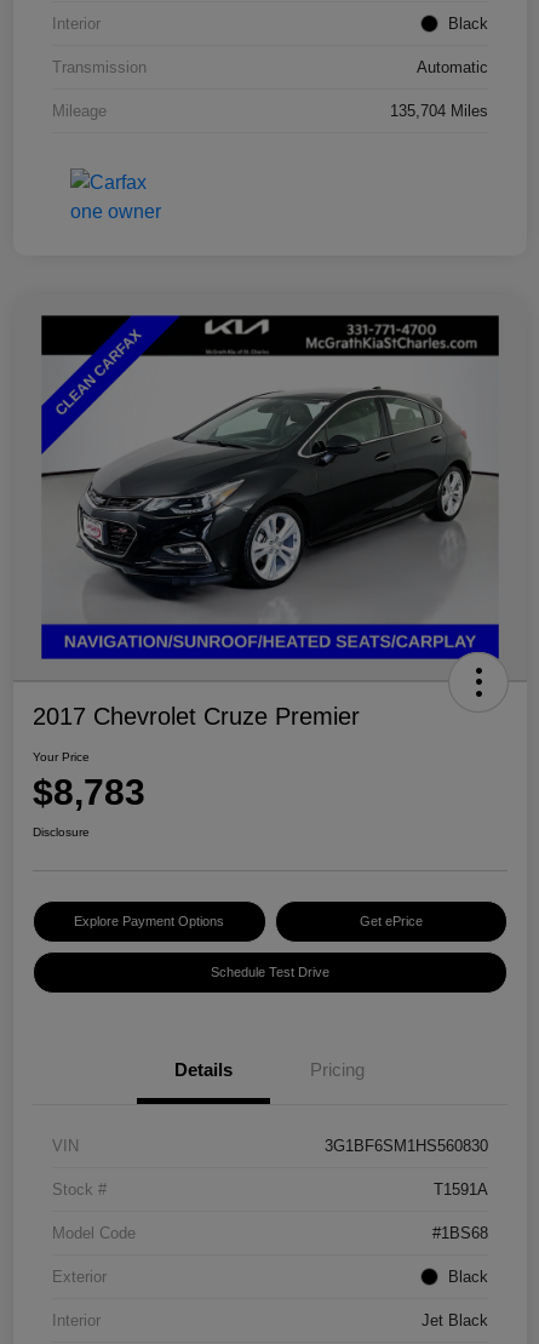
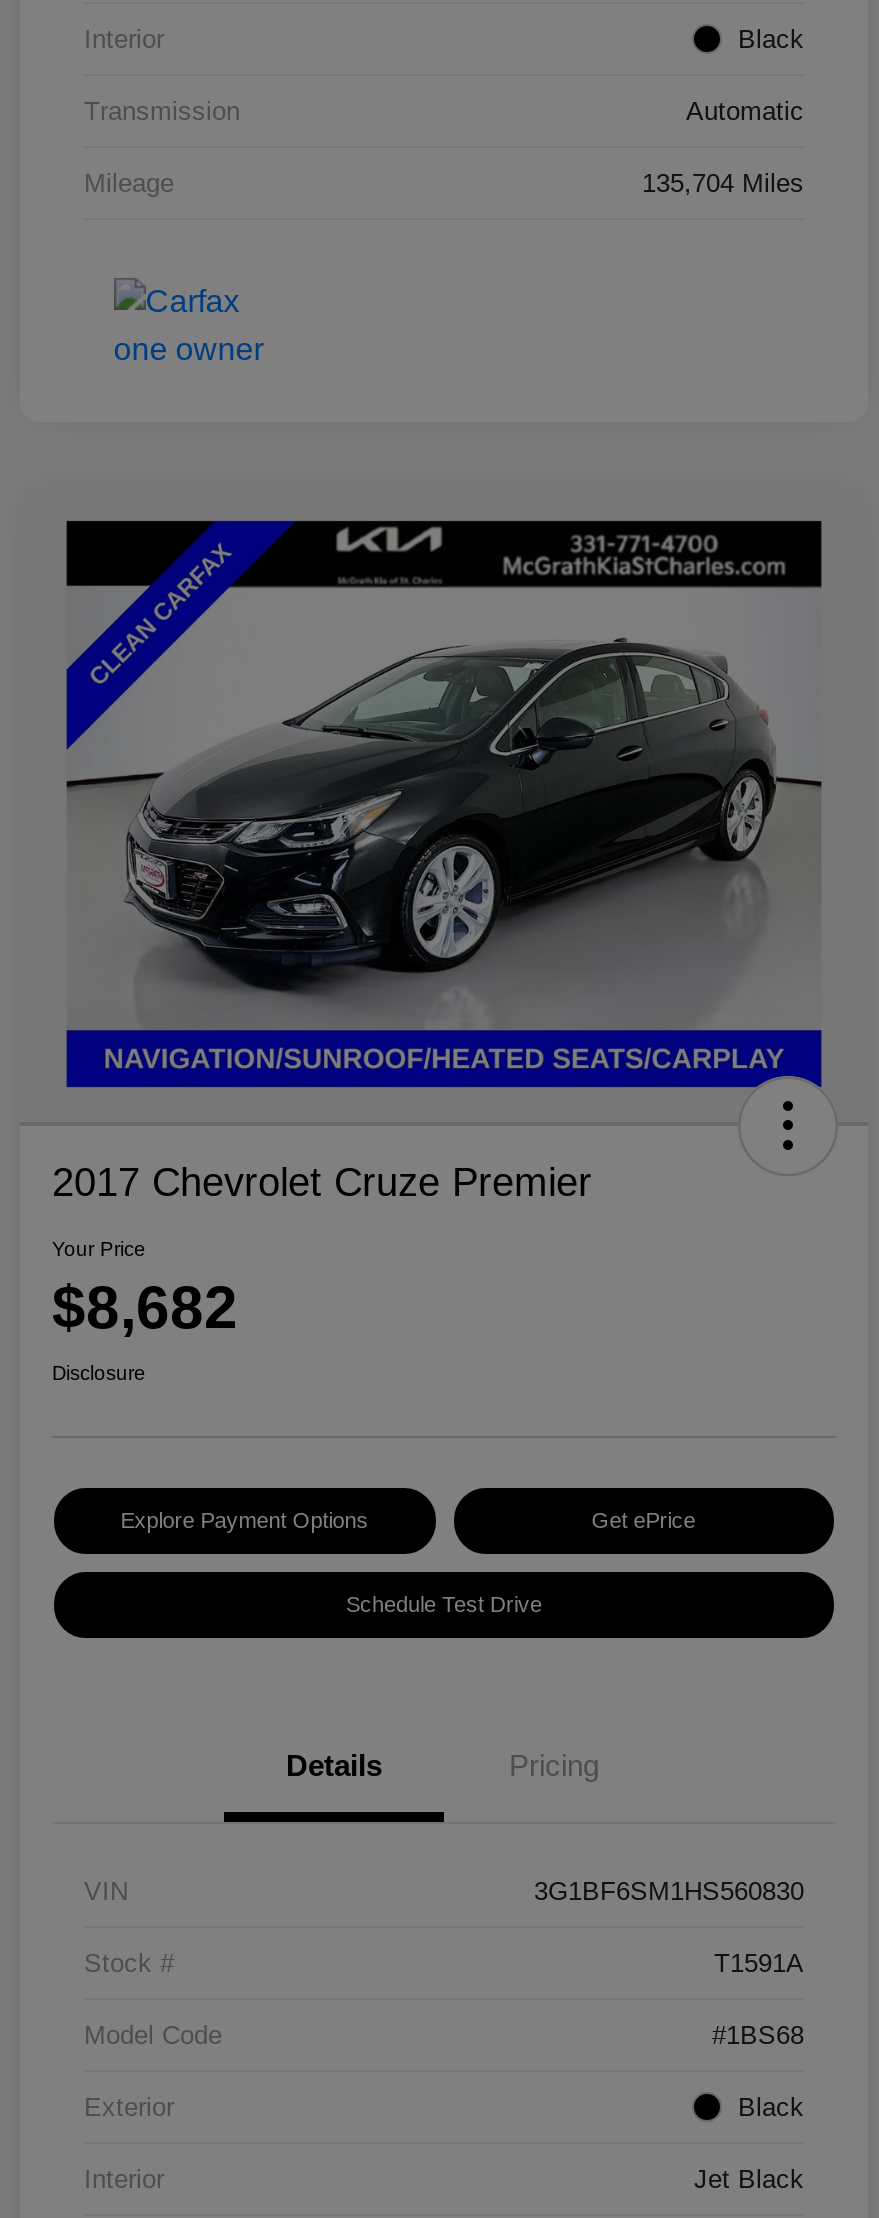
[33,772,145,812] $8,783 -> [52,1274,238,1340] $8,682

